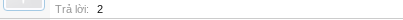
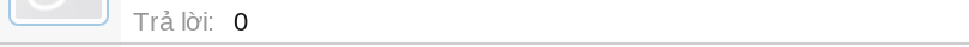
[55,3,103,15] Trả lời: 2 -> [133,7,248,35] Trả lời: 0

